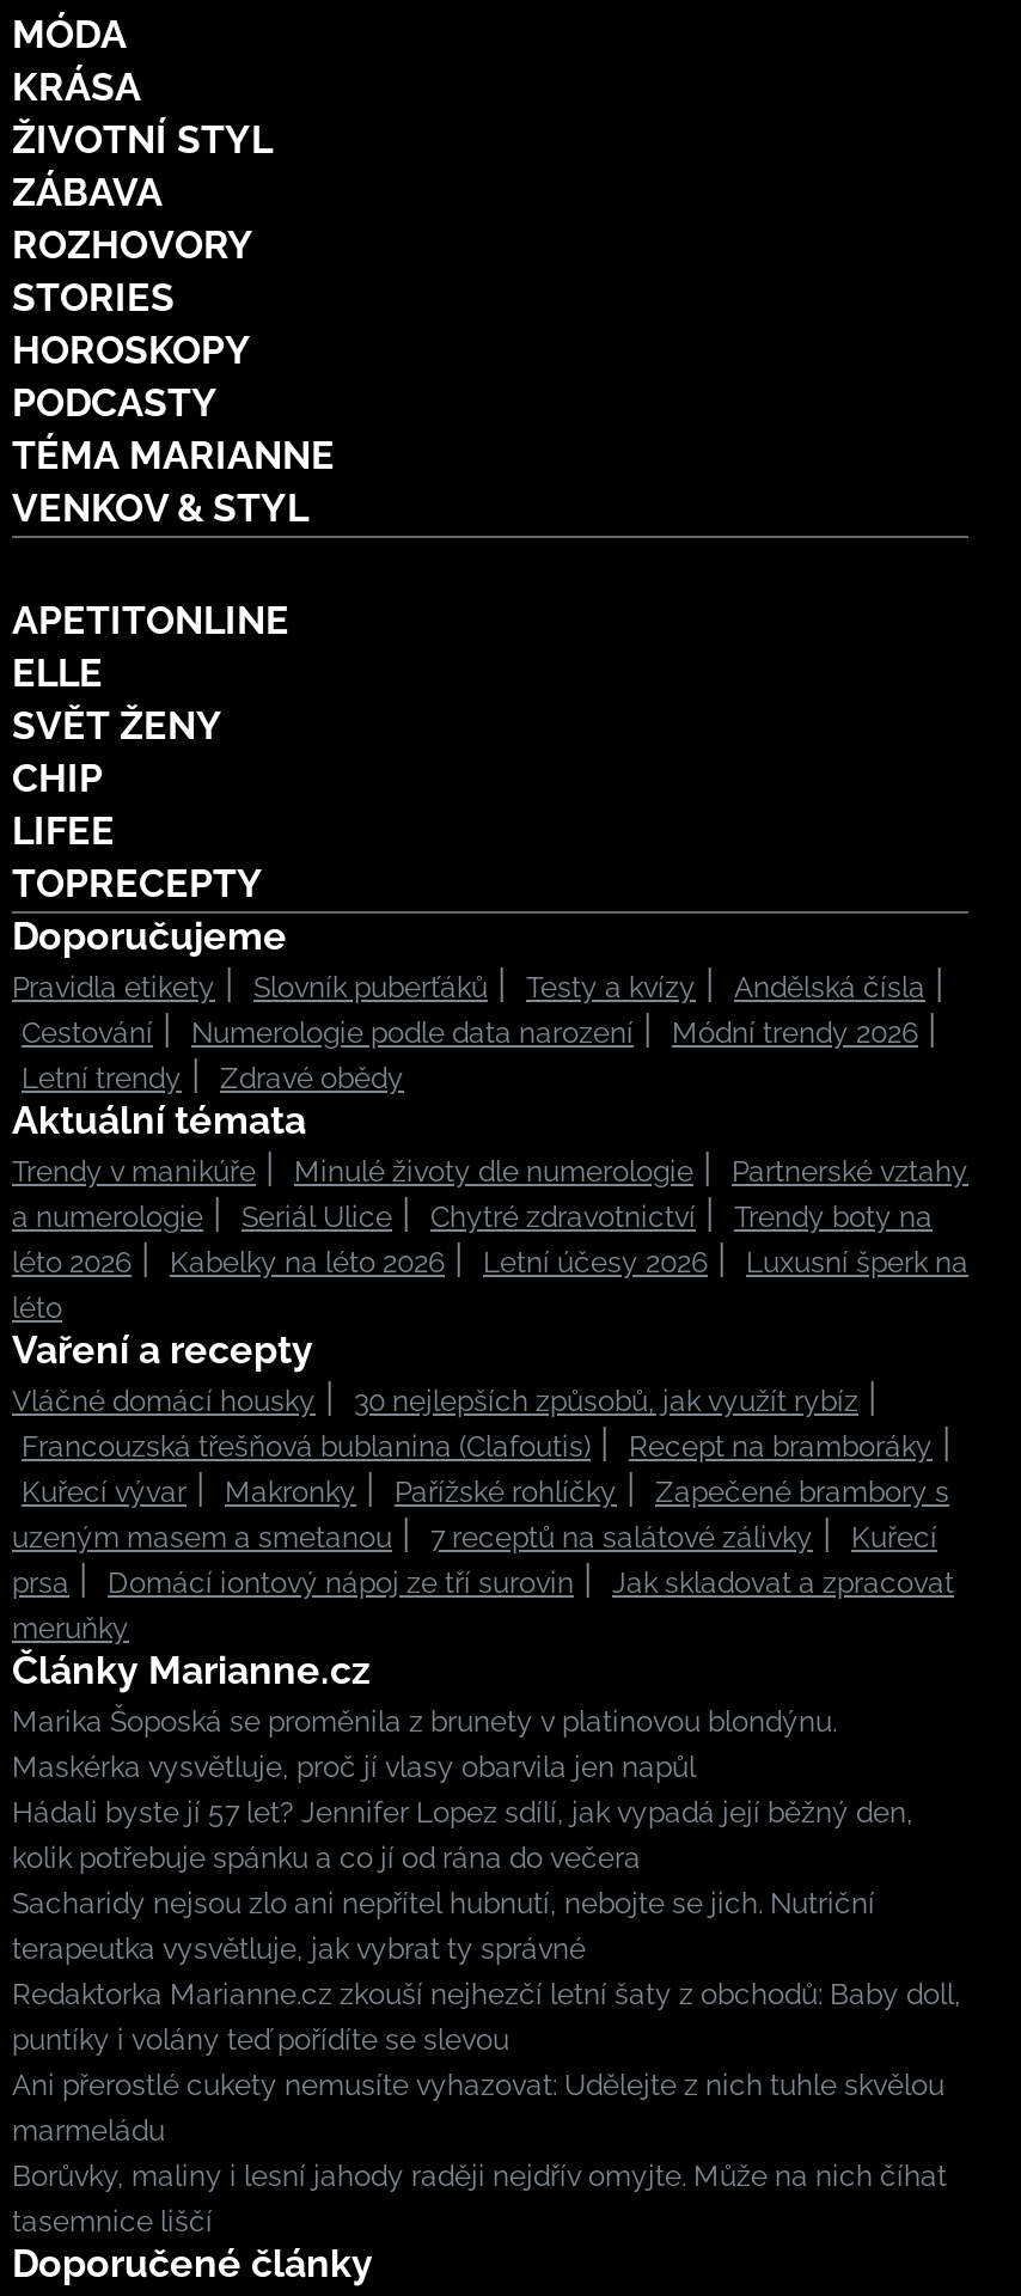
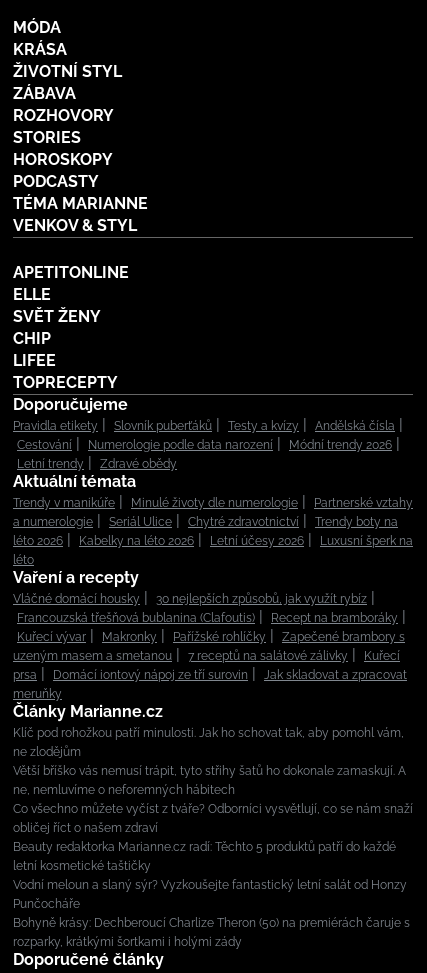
[12,1705,961,2239] Marika Šoposká se proměnila z brunety v platinovou blondýnu. | Maskérka vysvětluje, proč jí vlasy obarvila jen napůl | Hádali byste jí 57 let? Jennifer Lopez sdílí, jak vypadá její běžný den, | kolik potřebuje spánku a co jí od rána do večera | Sacharidy nejsou zlo ani nepřítel hubnutí, nebojte se jich. Nutriční | terapeutka vysvětluje, jak vybrat ty správné | Redaktorka Marianne.cz zkouší nejhezčí letní šaty z obchodů: Baby doll, | puntíky i volány teď pořídíte se slevou | Ani přerostlé cukety nemusíte vyhazovat: Udělejte z nich tuhle skvělou | marmeládu | Borůvky, maliny i lesní jahody raději nejdřív omyjte. Může na nich číhat | tasemnice liščí -> [13,726,413,949] Klíč pod rohožkou patří minulosti. Jak ho schovat tak, aby pomohl vám, | ne zlodějům | Větší bříško vás nemusí trápit, tyto střihy šatů ho dokonale zamaskují. A | ne, nemluvíme o neforemných hábitech | Co všechno můžete vyčíst z tváře? Odborníci vysvětlují, co se nám snaží | obličej říct o našem zdraví | Beauty redaktorka Marianne.cz radí: Těchto 5 produktů patří do každé | letní kosmetické taštičky | Vodní meloun a slaný sýr? Vyzkoušejte fantastický letní salát od Honzy | Punčocháře | Bohyně krásy: Dechberoucí Charlize Theron (50) na premiérách čaruje s | rozparky, krátkými šortkami i holými zády

